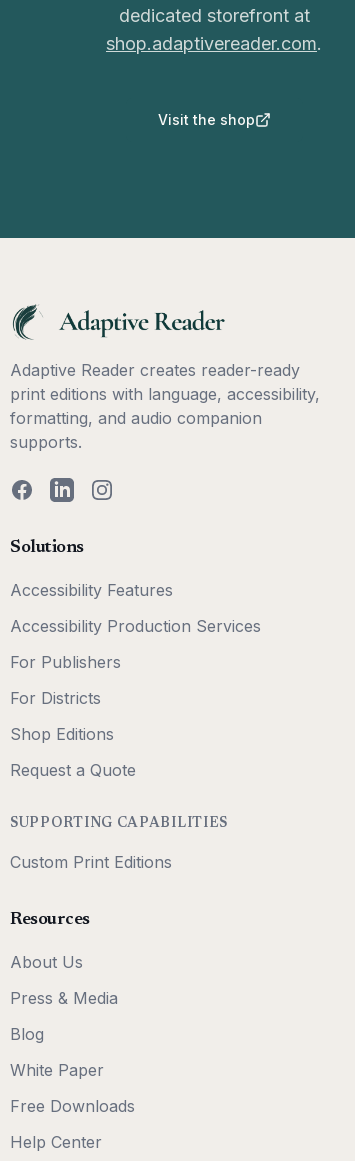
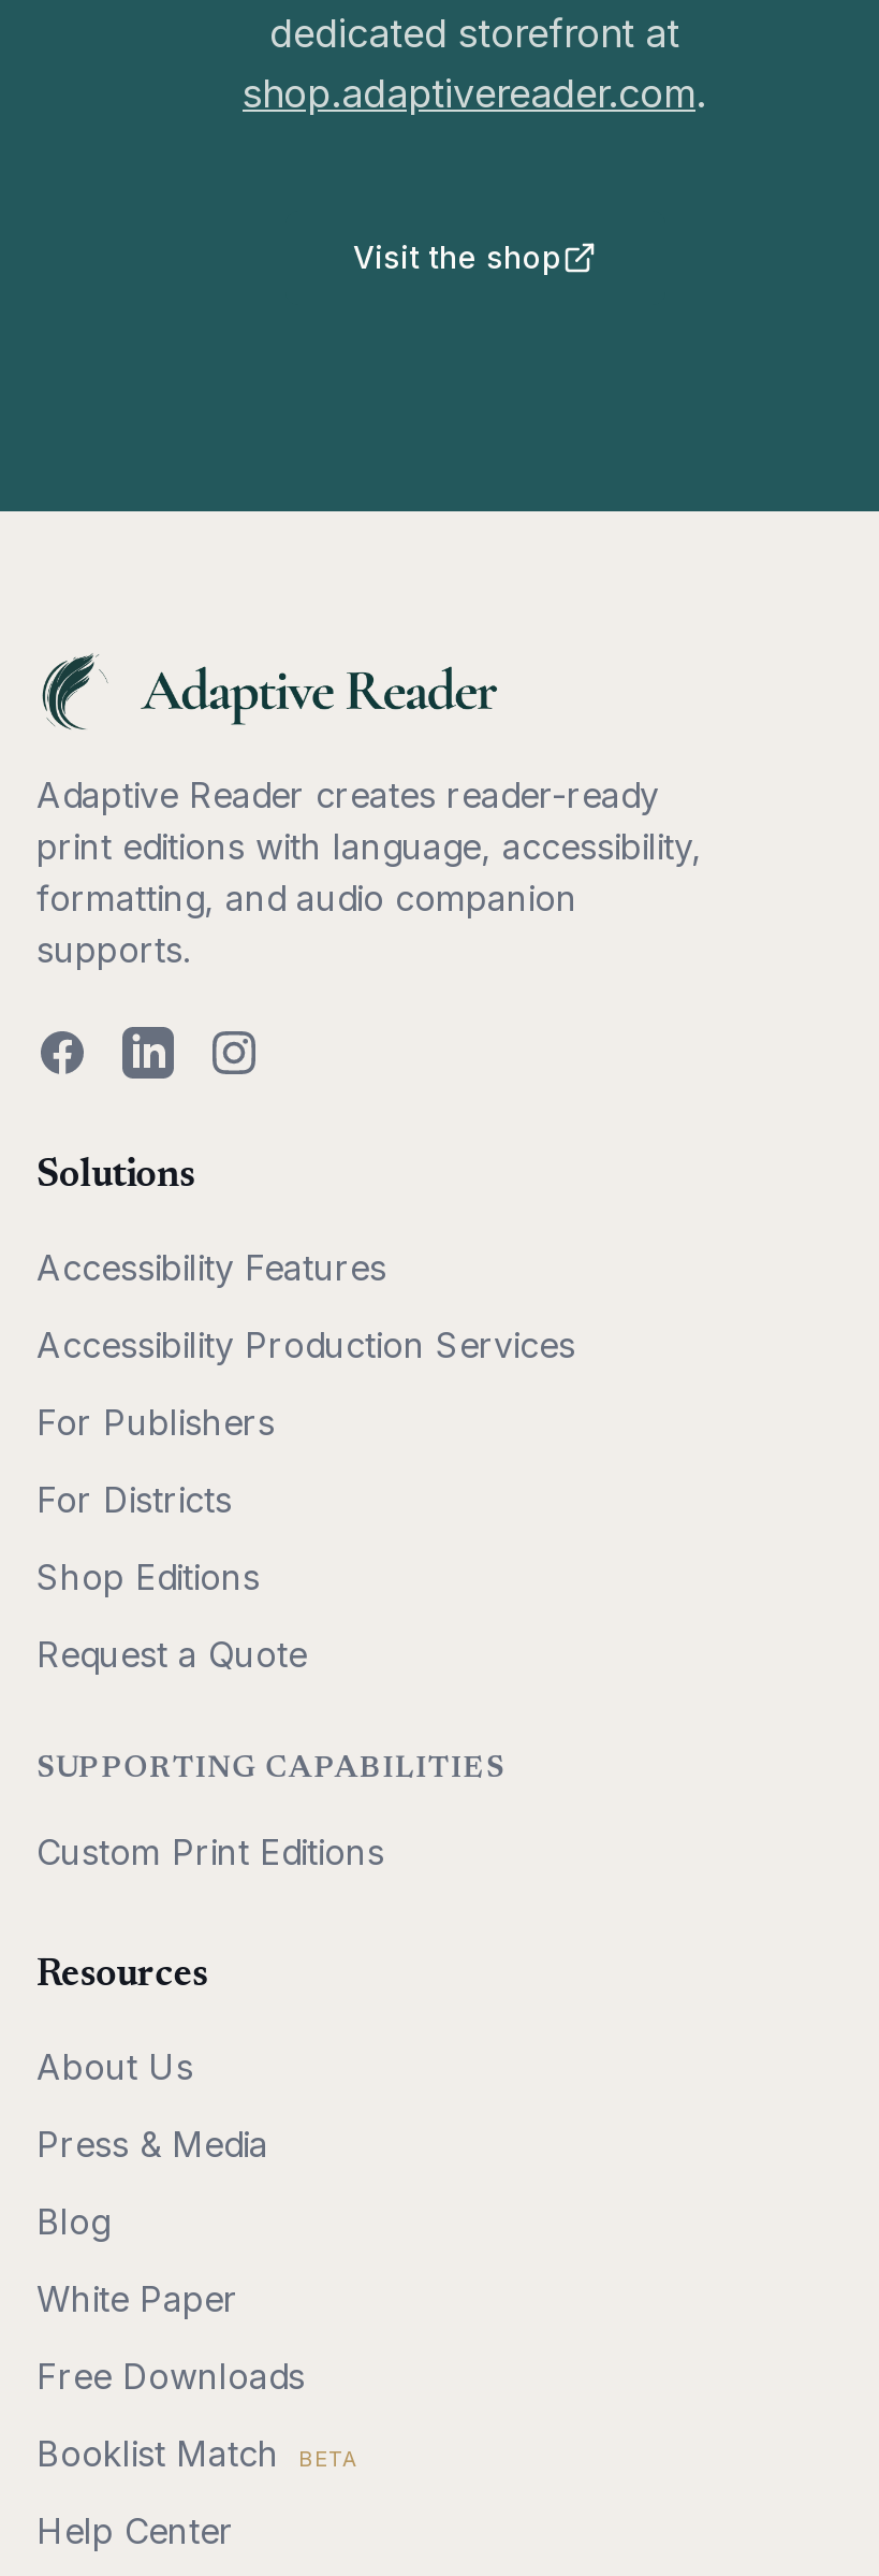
none -> [36,2432,358,2475] Booklist Match BETA

